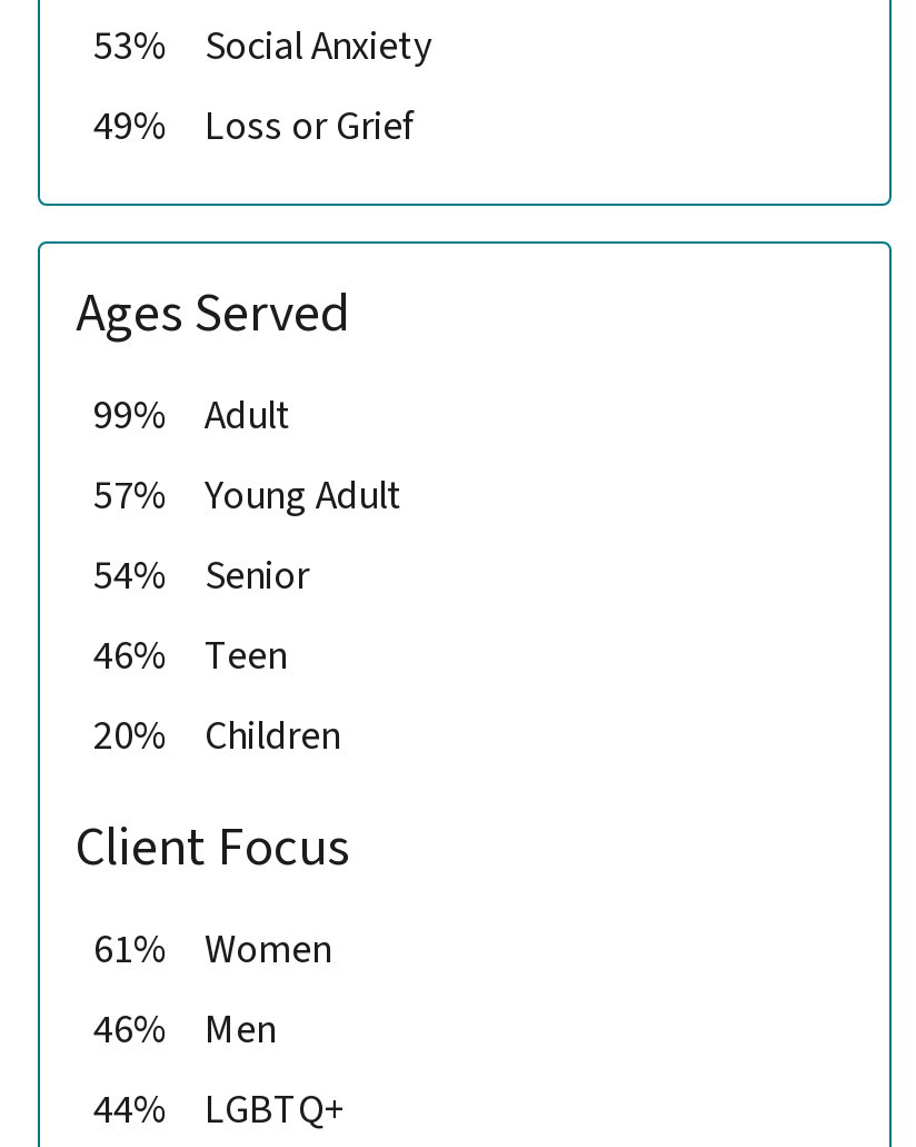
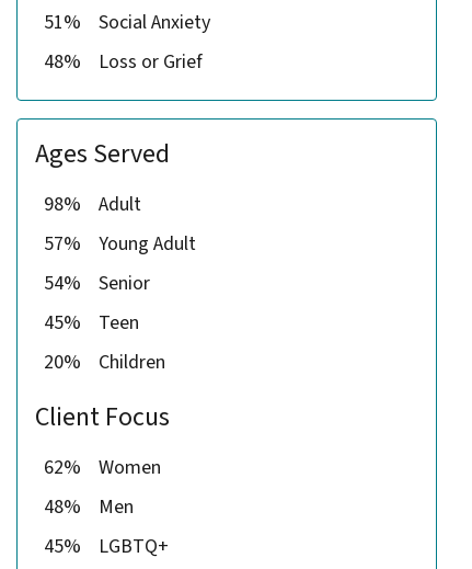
[93,18,431,73] 53% Social Anxiety -> [44,9,210,36] 51% Social Anxiety
[93,98,416,154] 49% Loss or Grief -> [44,48,203,76] 48% Loss or Grief
[93,387,291,443] 99% Adult -> [44,191,141,218] 98% Adult
[93,627,287,683] 46% Teen -> [44,309,139,337] 45% Teen
[93,921,331,977] 61% Women -> [44,454,161,481] 62% Women
[93,1001,276,1057] 46% Men -> [44,493,134,521] 48% Men
[93,1081,347,1137] 44% LGBTQ+ -> [44,533,169,560] 45% LGBTQ+

